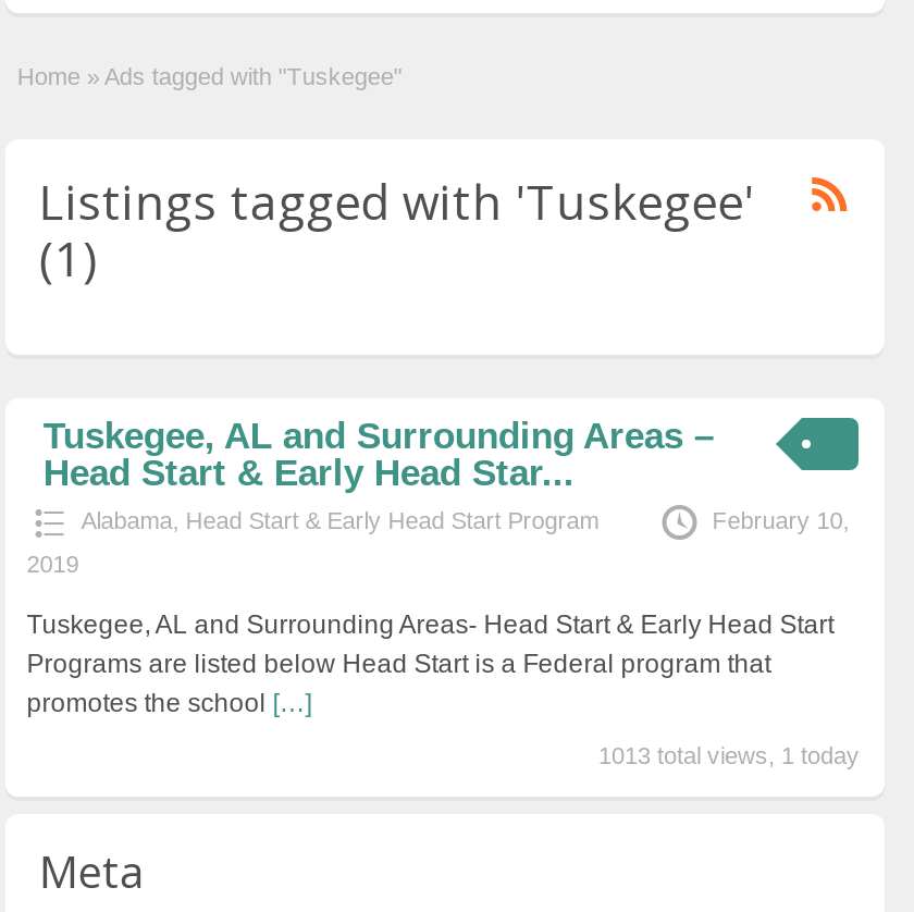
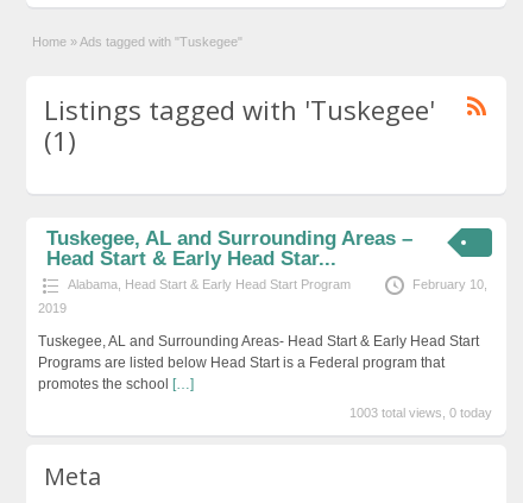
[598,743,859,769] 1013 total views, 1 today -> [350,406,493,420] 1003 total views, 0 today

